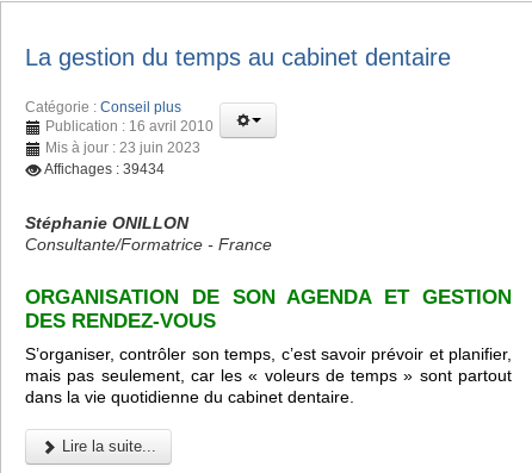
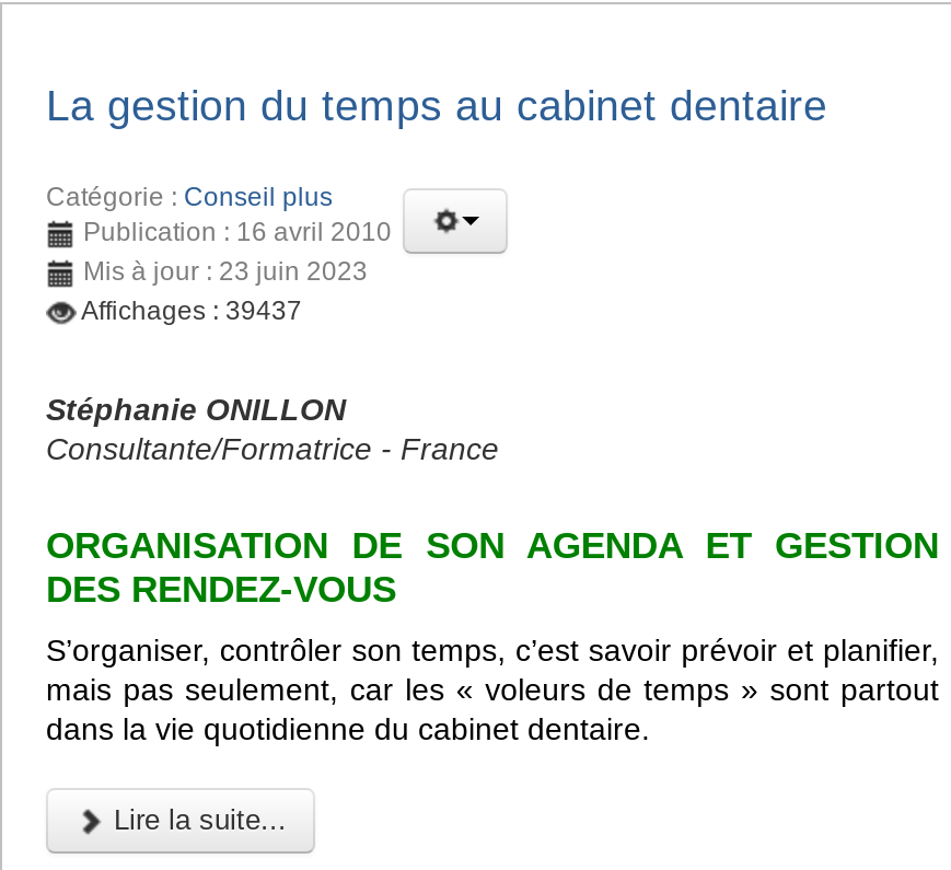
[44,160,165,177] Affichages : 39434 -> [81,295,302,325] Affichages : 39437

